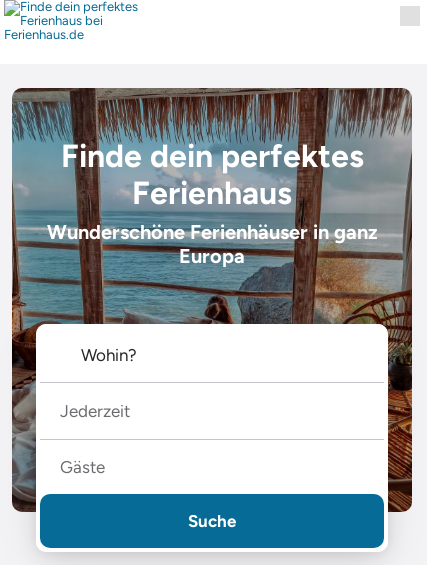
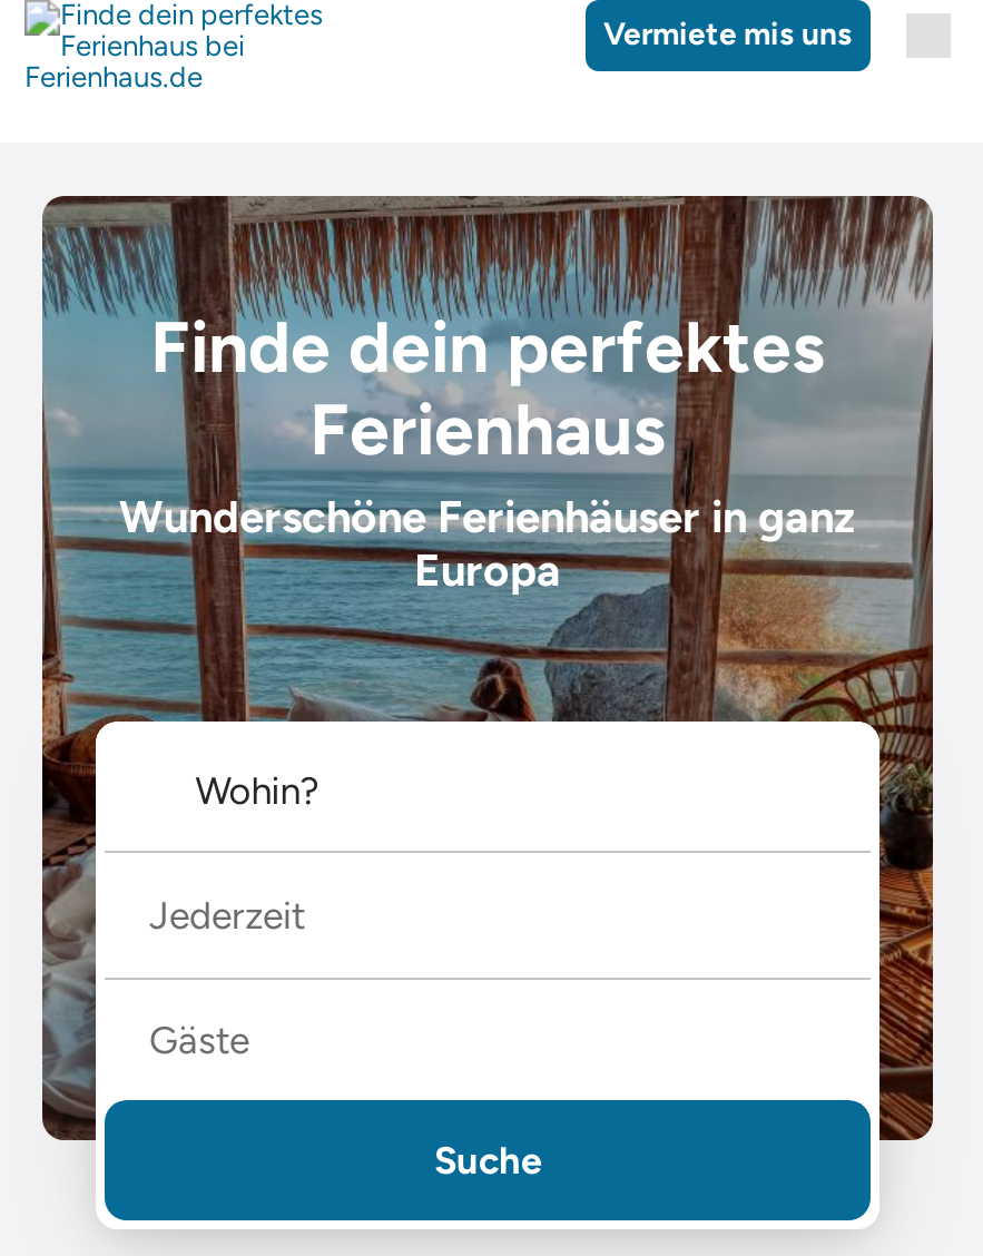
none -> [603,16,853,53] Vermiete mis uns

